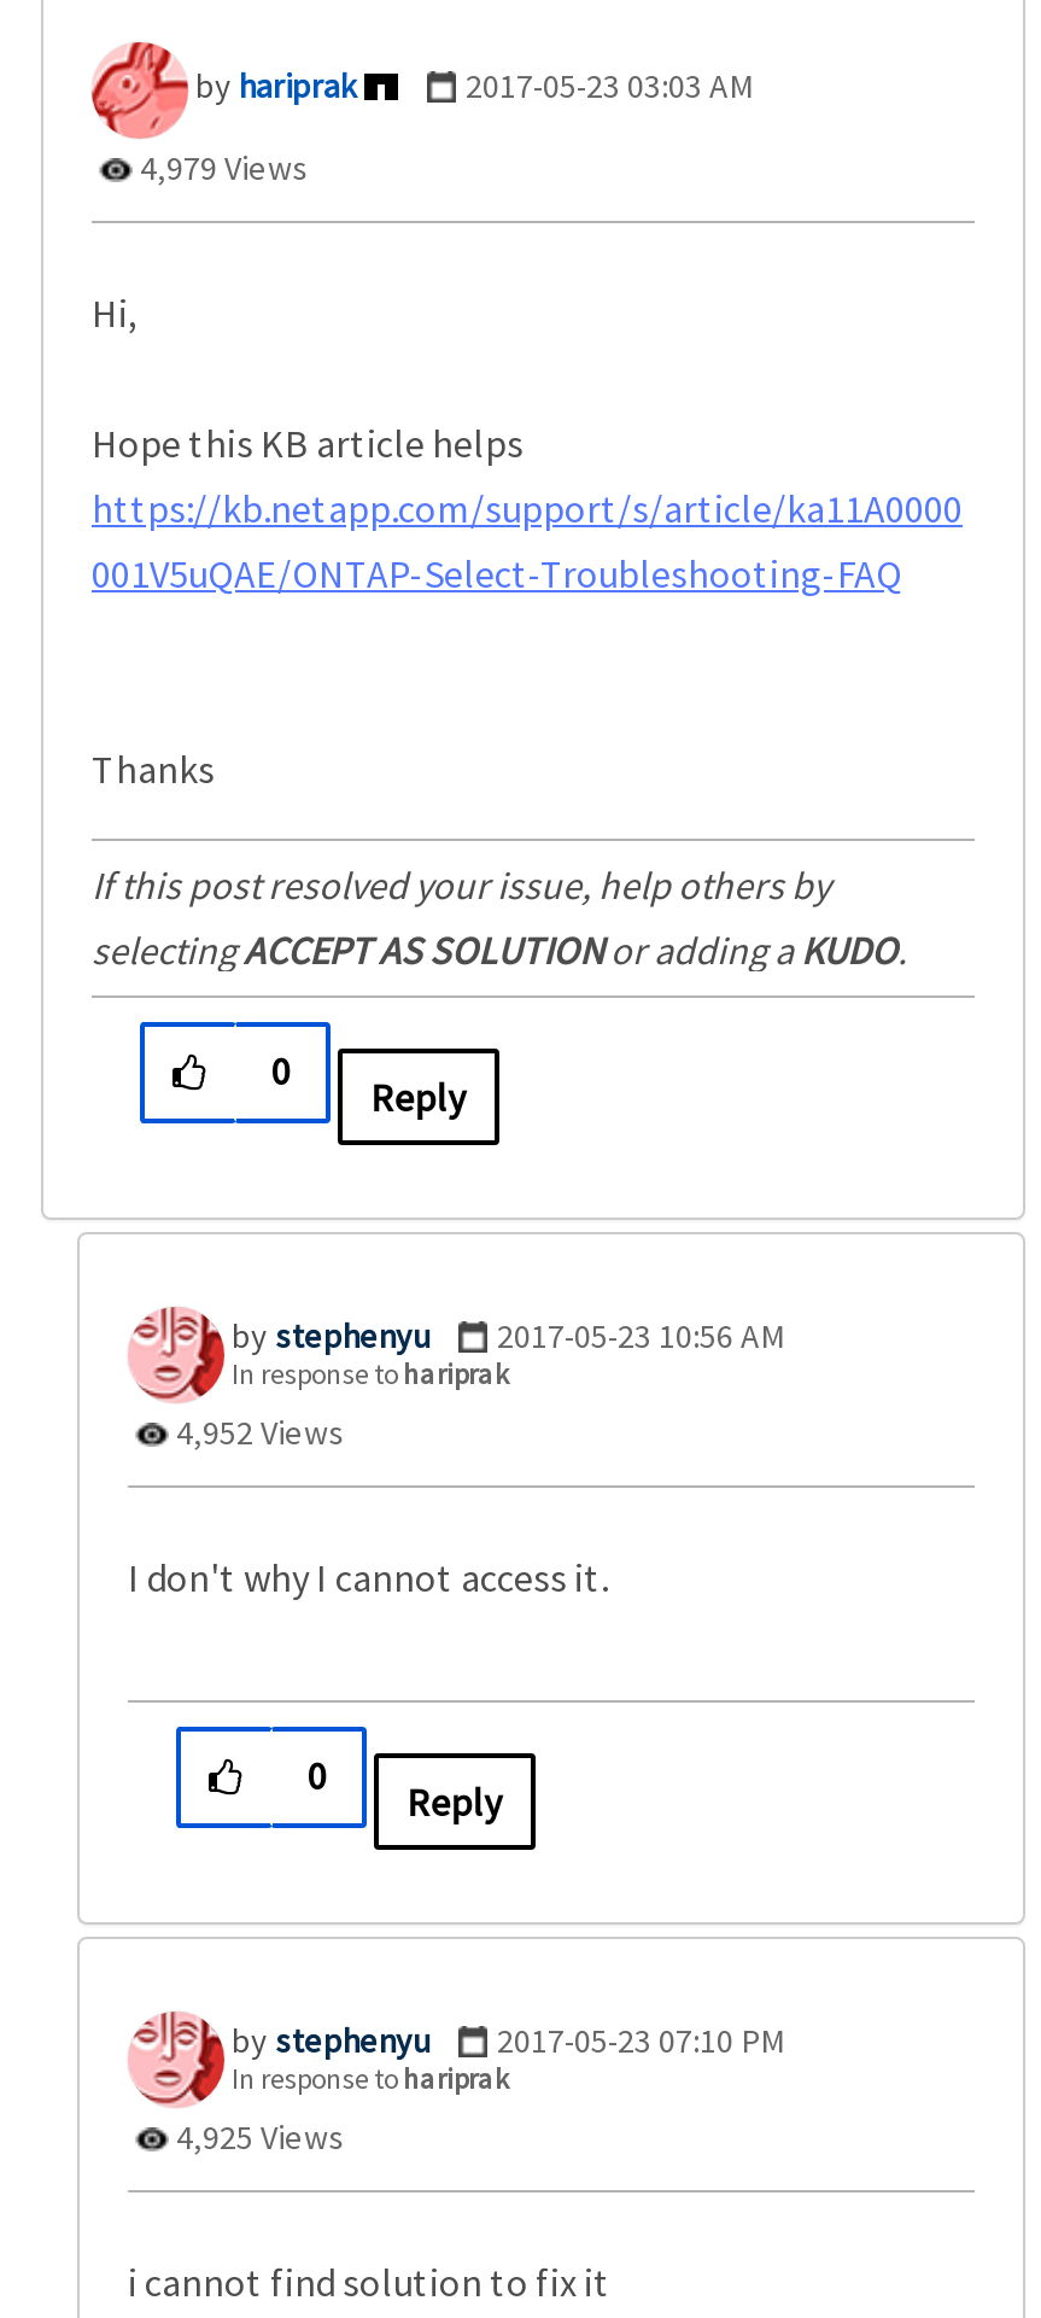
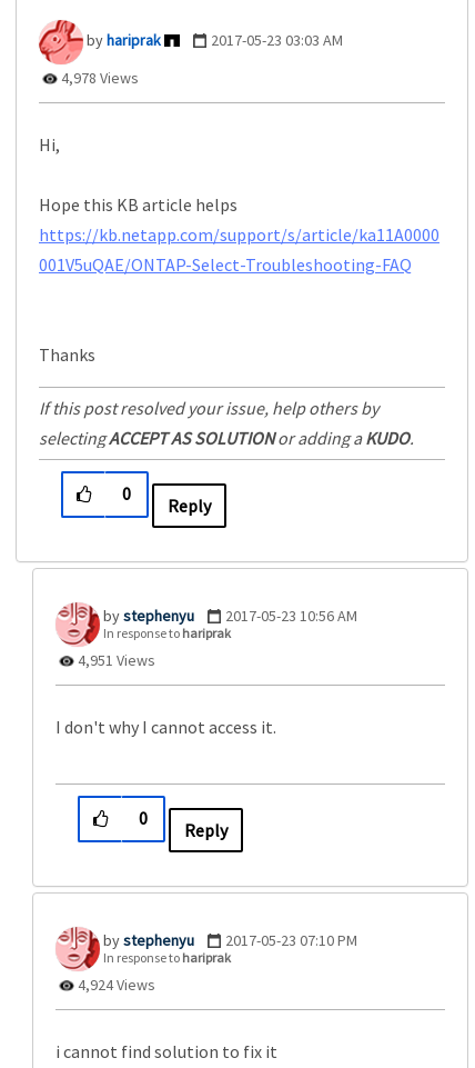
[133,146,309,189] 4,979 Views -> [58,68,139,88] 4,978 Views
[169,1411,345,1454] 4,952 Views -> [74,650,155,670] 4,951 Views
[169,2115,345,2159] 4,925 Views -> [74,975,155,995] 4,924 Views

